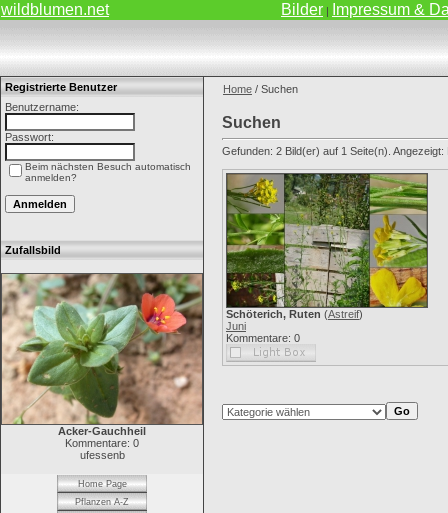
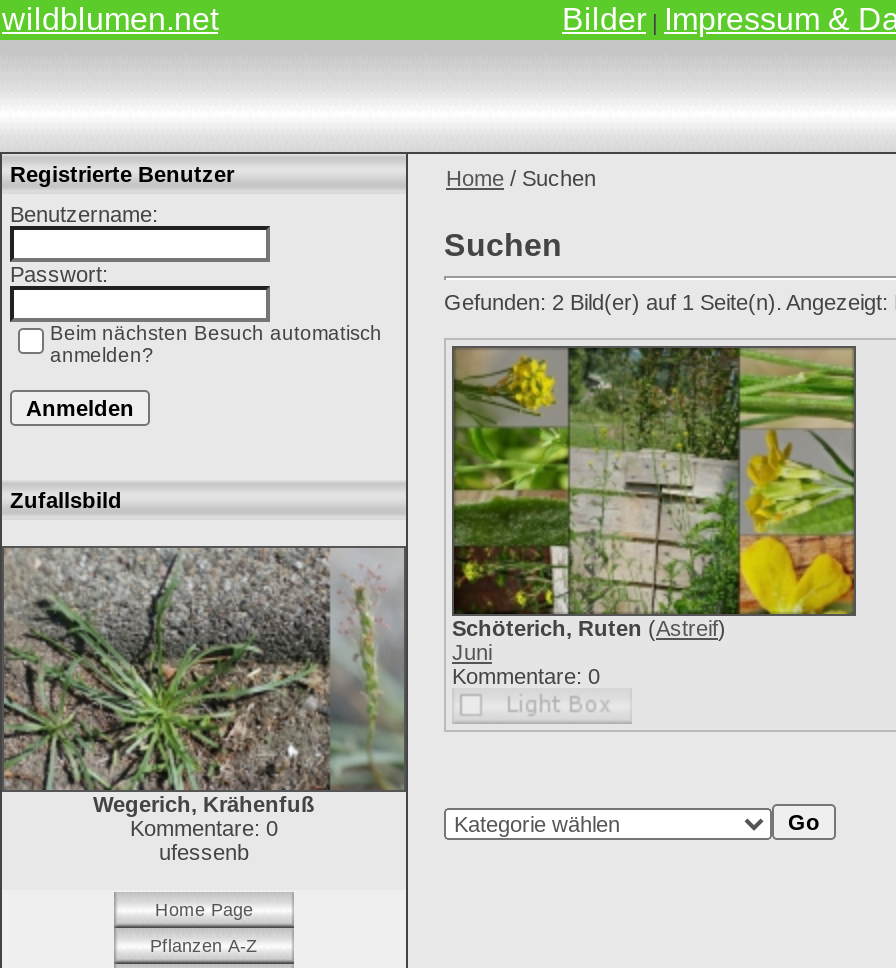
[3,273,203,437] [image] | Acker-Gauchheil -> [6,546,406,816] [image] | Wegerich, Krähenfuß

